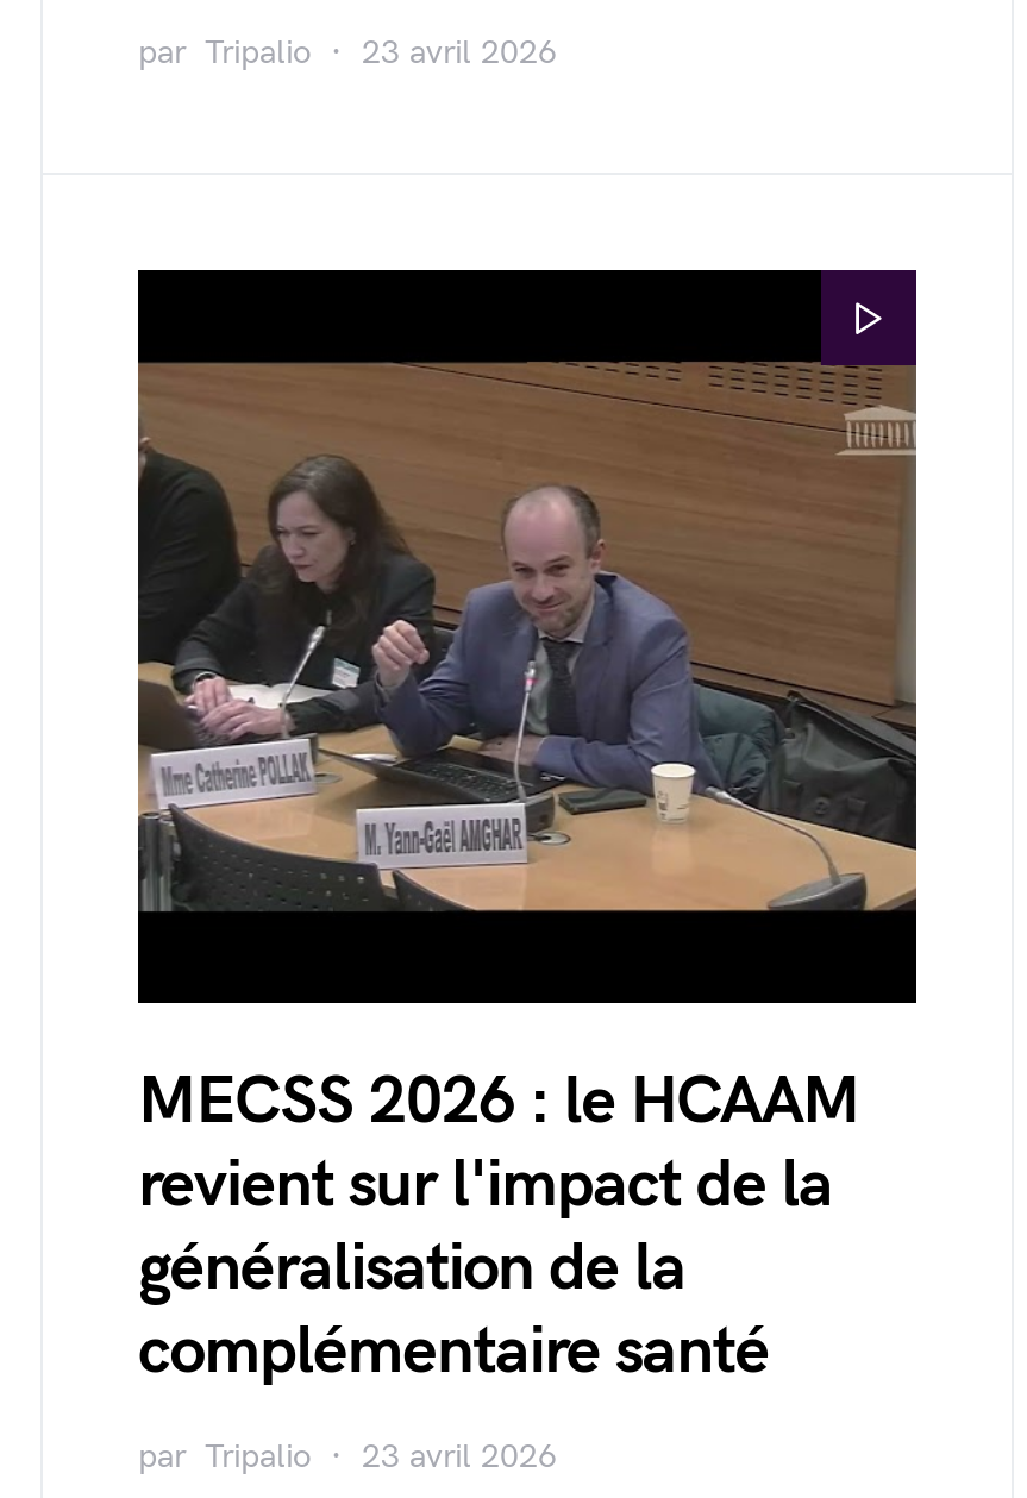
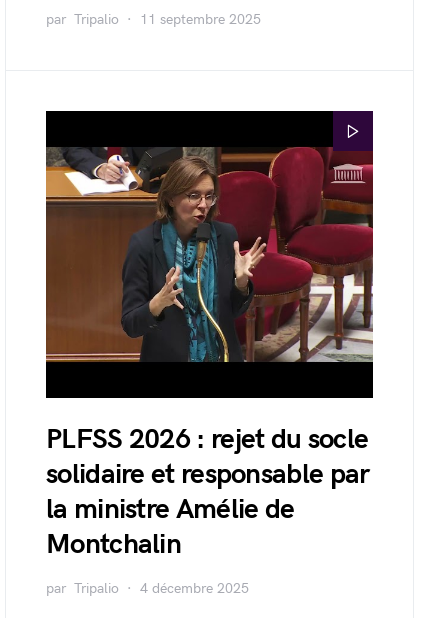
[138,32,557,73] par Tripalio 23 avril 2026 -> [46,11,261,28] par Tripalio 11 septembre 2025
[138,361,916,913] [image] -> [45,146,373,363] [image]
[138,1063,860,1391] MECSS 2026 : le HCAAM | revient sur l'impact de la | généralisation de la | complémentaire santé -> [46,423,369,561] PLFSS 2026 : rejet du socle | solidaire et responsable par | la ministre Amélie de | Montchalin
[138,1436,557,1477] par Tripalio 23 avril 2026 -> [46,580,249,597] par Tripalio 4 décembre 2025

